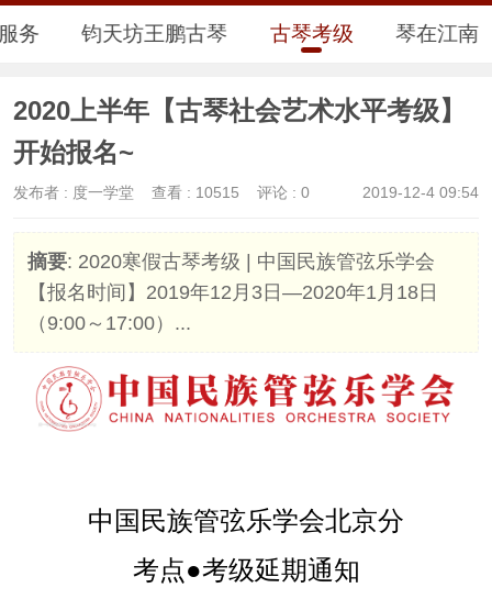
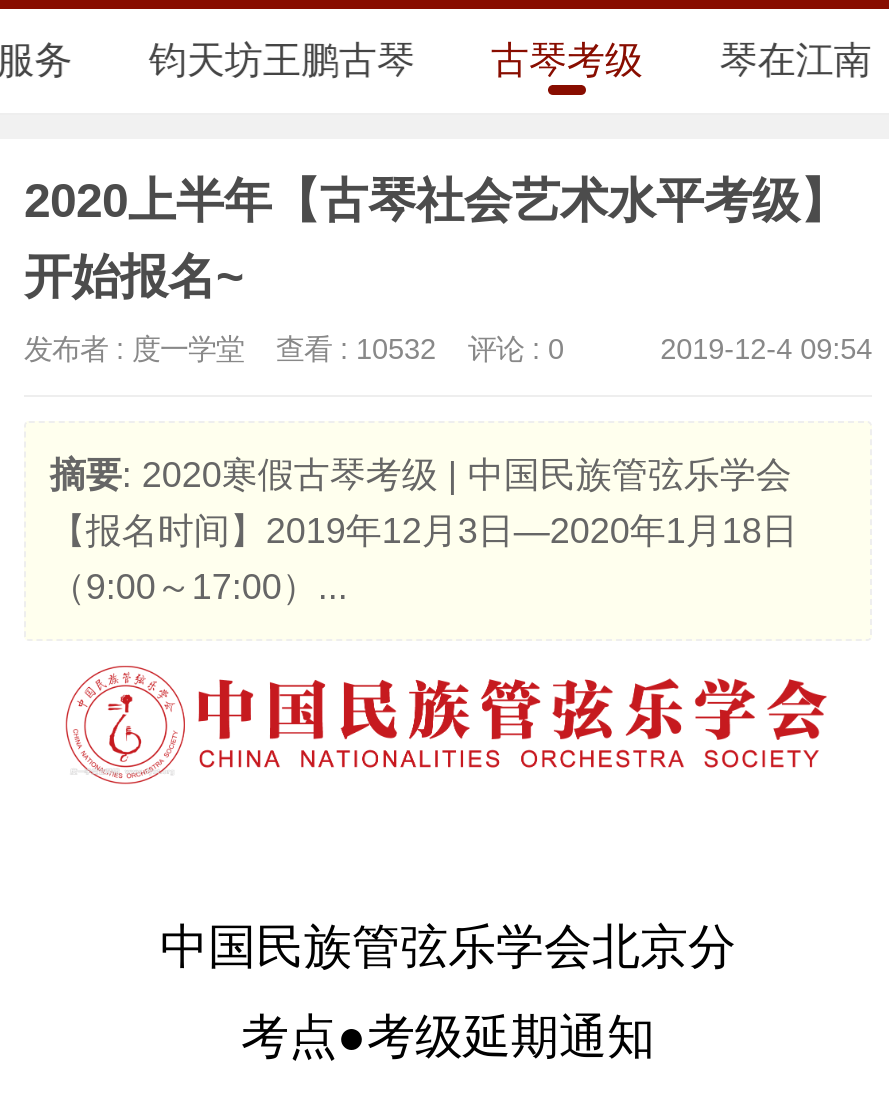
[13,184,310,201] 发布者 :度一学堂 查看 : 10515 评论 : 0 -> [24,334,564,366] 发布者 :度一学堂 查看 : 10532 评论 : 0

